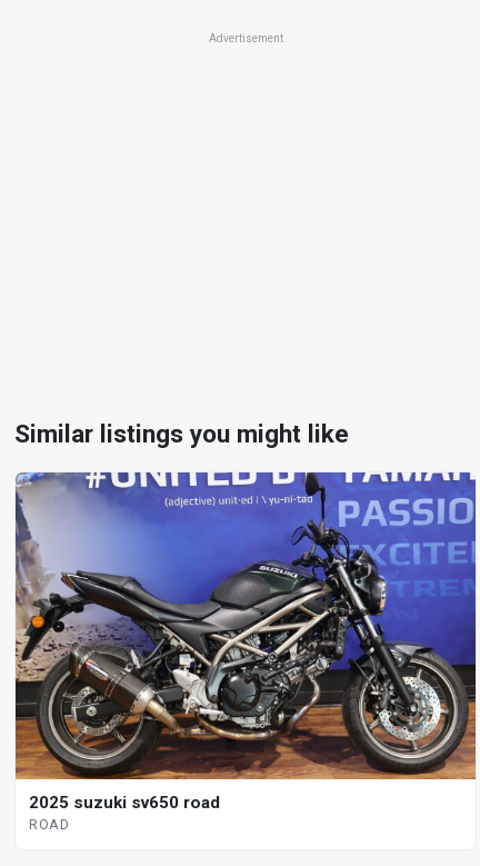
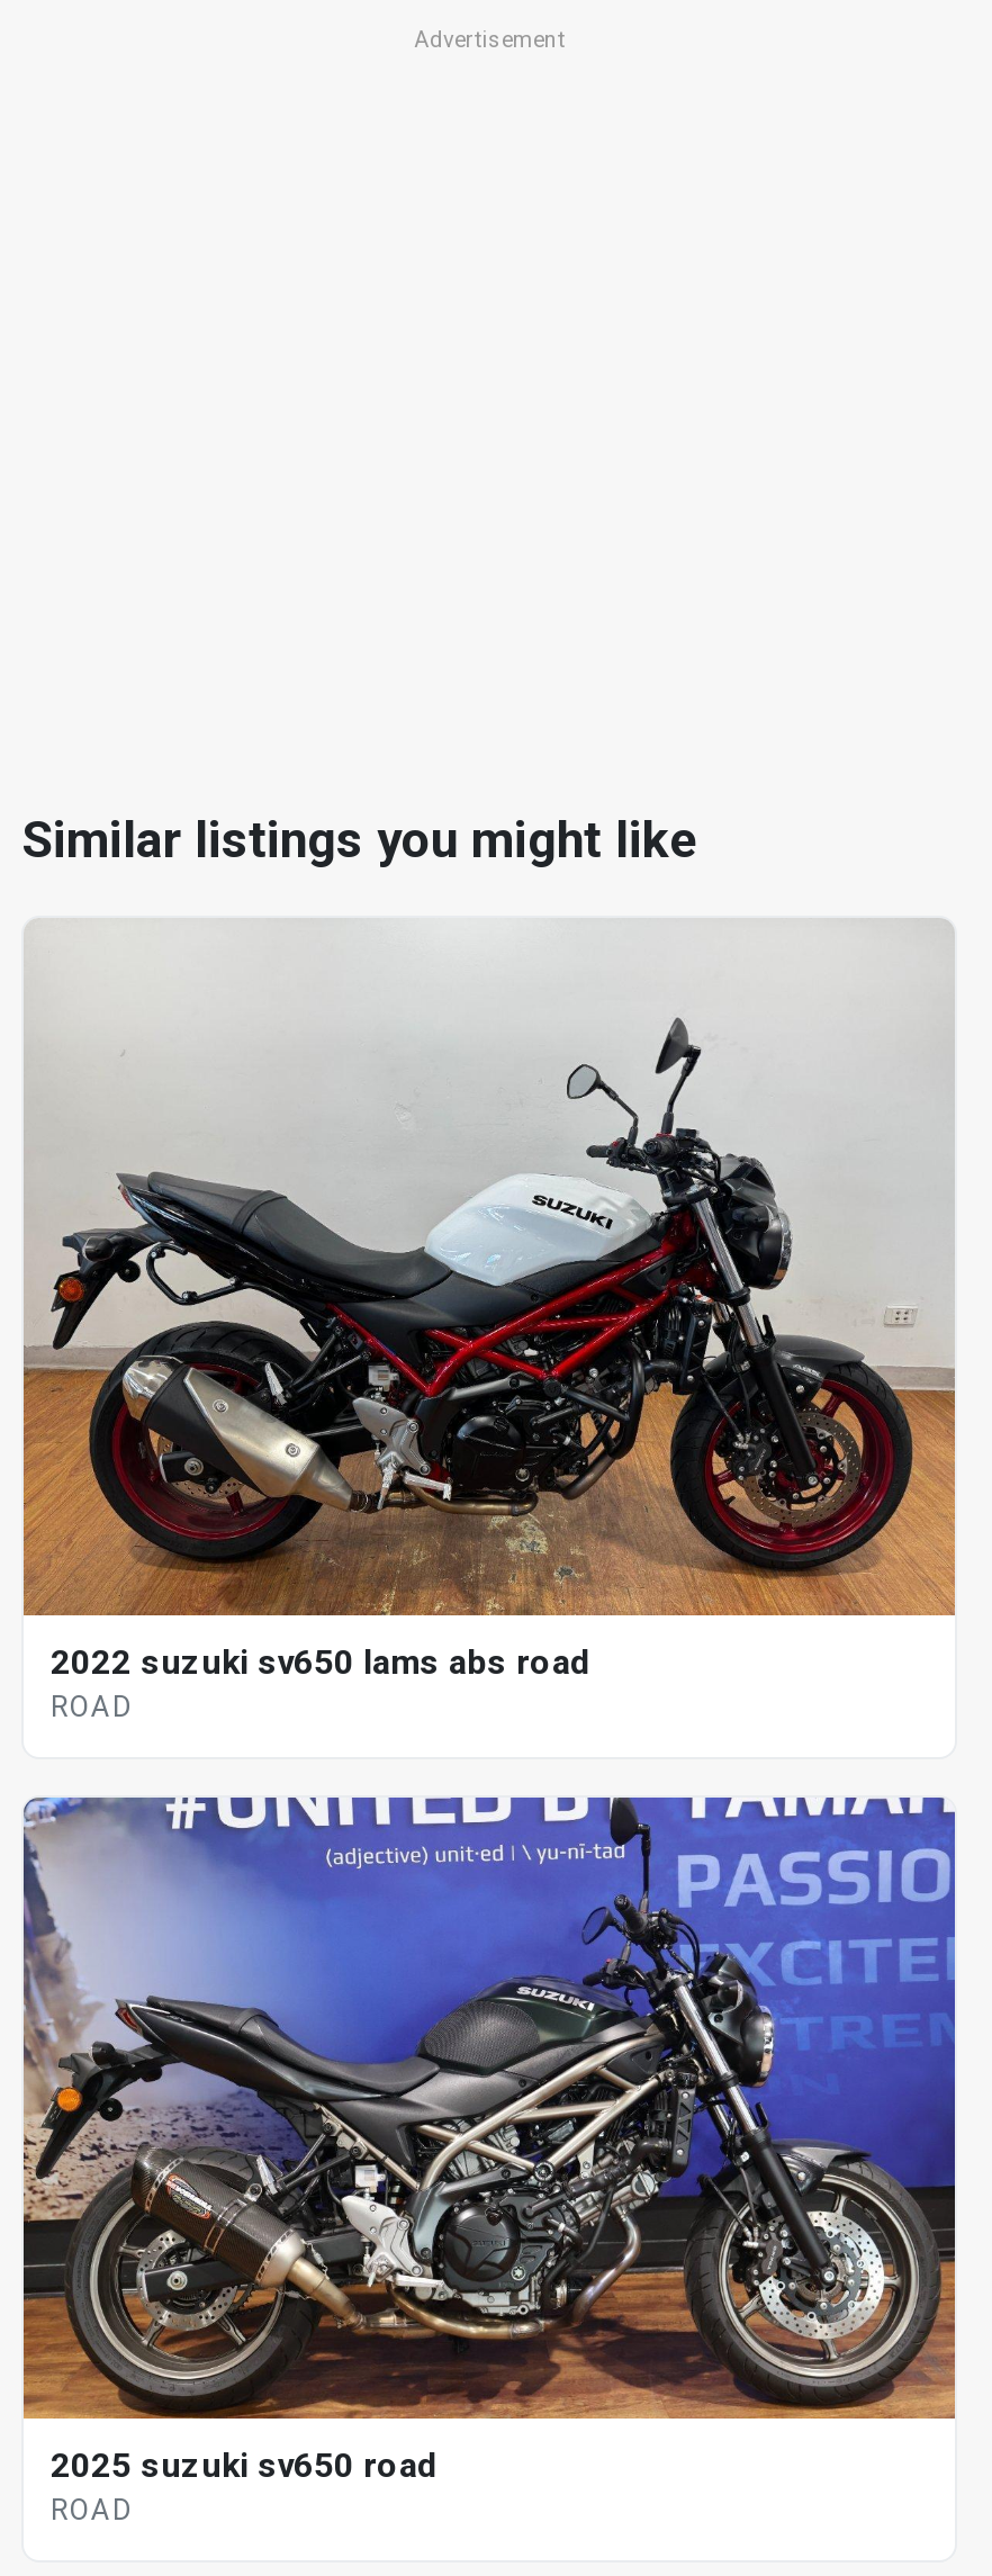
none -> [21,920,957,1724] [image] | 2022 suzuki sv650 lams abs road | ROAD

